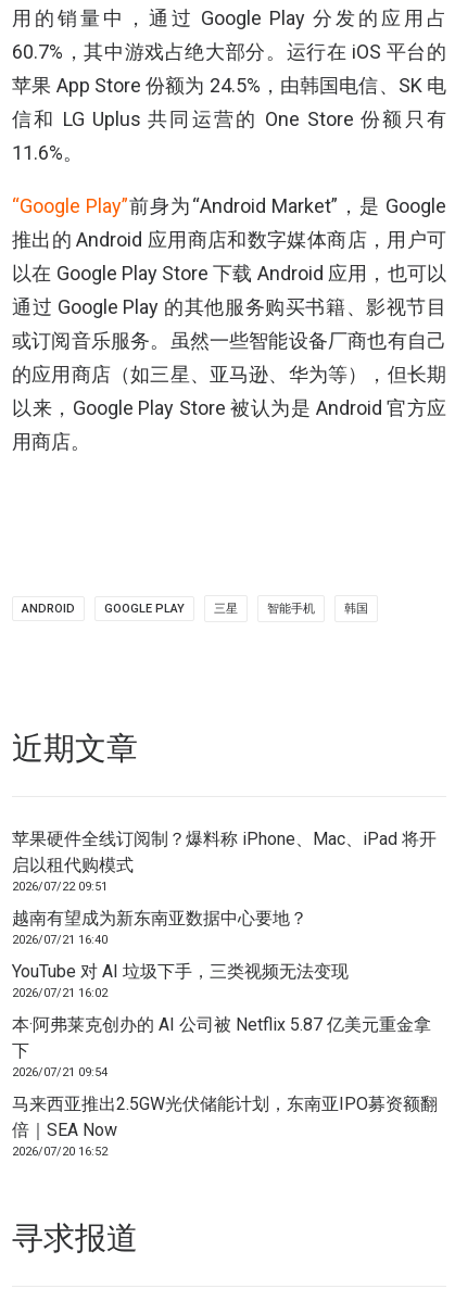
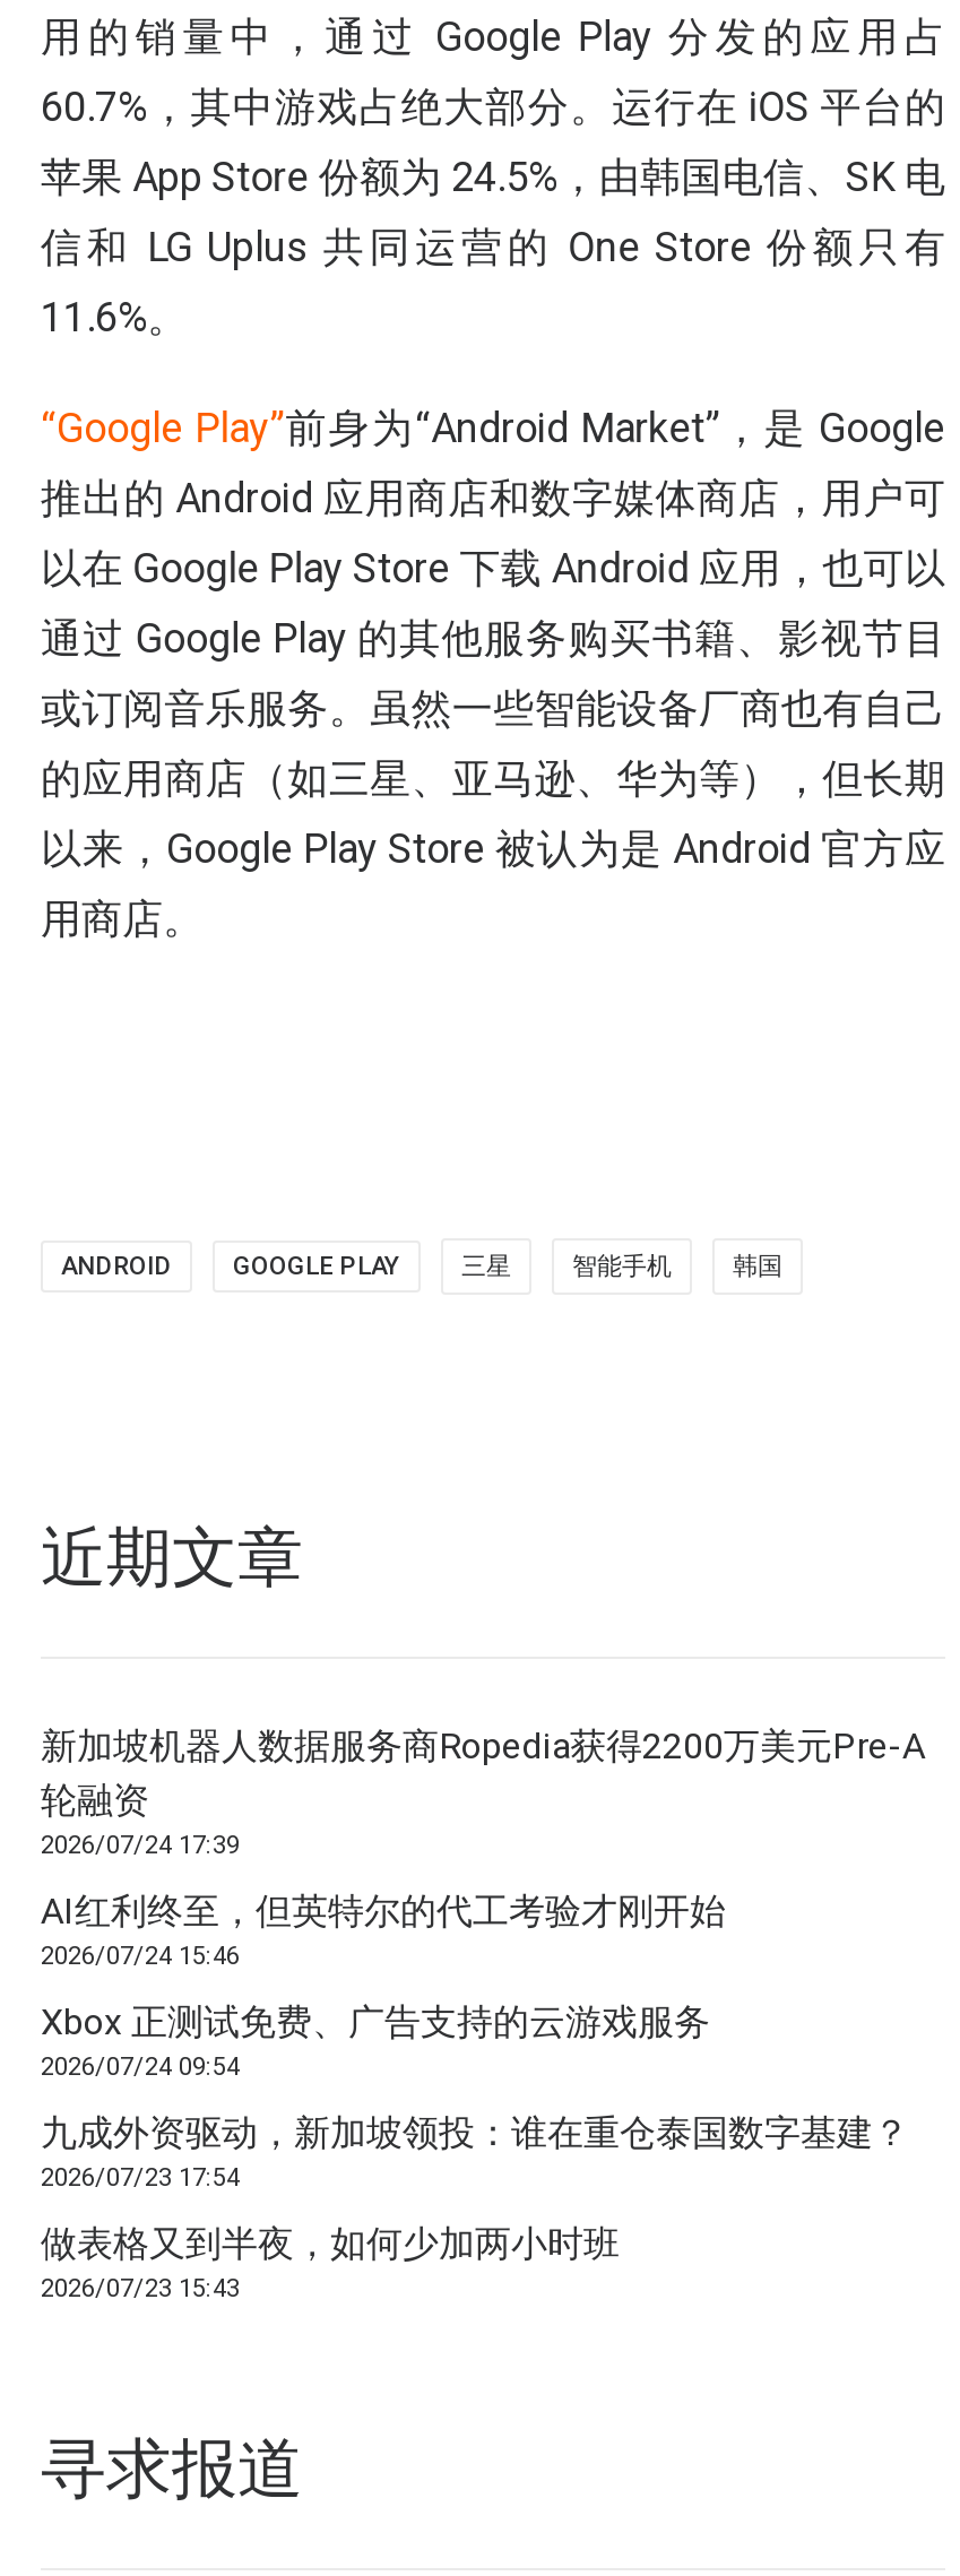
[12,829,437,894] 苹果硬件全线订阅制？爆料称 iPhone、Mac、iPad 将开 | 启以租代购模式 | 2026/07/22 09:51 -> [41,1724,925,1860] 新加坡机器人数据服务商Ropedia获得2200万美元Pre-A | 轮融资 | 2026/07/24 17:39
[12,908,307,947] 越南有望成为新东南亚数据中心要地？ | 2026/07/21 16:40 -> [41,1890,726,1971] AI红利终至，但英特尔的代工考验才刚开始 | 2026/07/24 15:46
[12,961,349,1000] YouTube 对 AI 垃圾下手，三类视频无法变现 | 2026/07/21 16:02 -> [41,2000,710,2082] Xbox 正测试免费、广告支持的云游戏服务 | 2026/07/24 09:54
[12,1014,431,1079] 本·阿弗莱克创办的 AI 公司被 Netflix 5.87 亿美元重金拿 | 下 | 2026/07/21 09:54 -> [41,2111,909,2193] 九成外资驱动，新加坡领投：谁在重仓泰国数字基建？ | 2026/07/23 17:54
[12,1094,438,1159] 马来西亚推出2.5GW光伏储能计划，东南亚IPO募资额翻 | 倍｜SEA Now | 2026/07/20 16:52 -> [41,2222,620,2303] 做表格又到半夜，如何少加两小时班 | 2026/07/23 15:43

